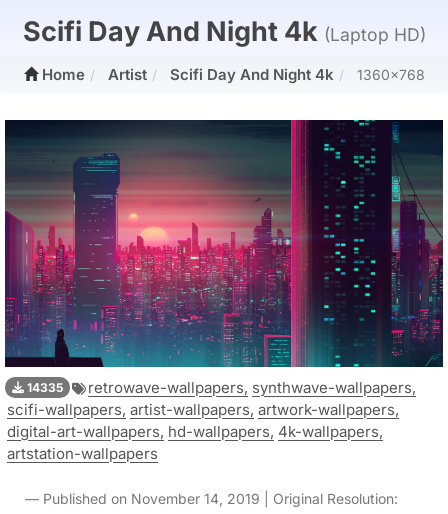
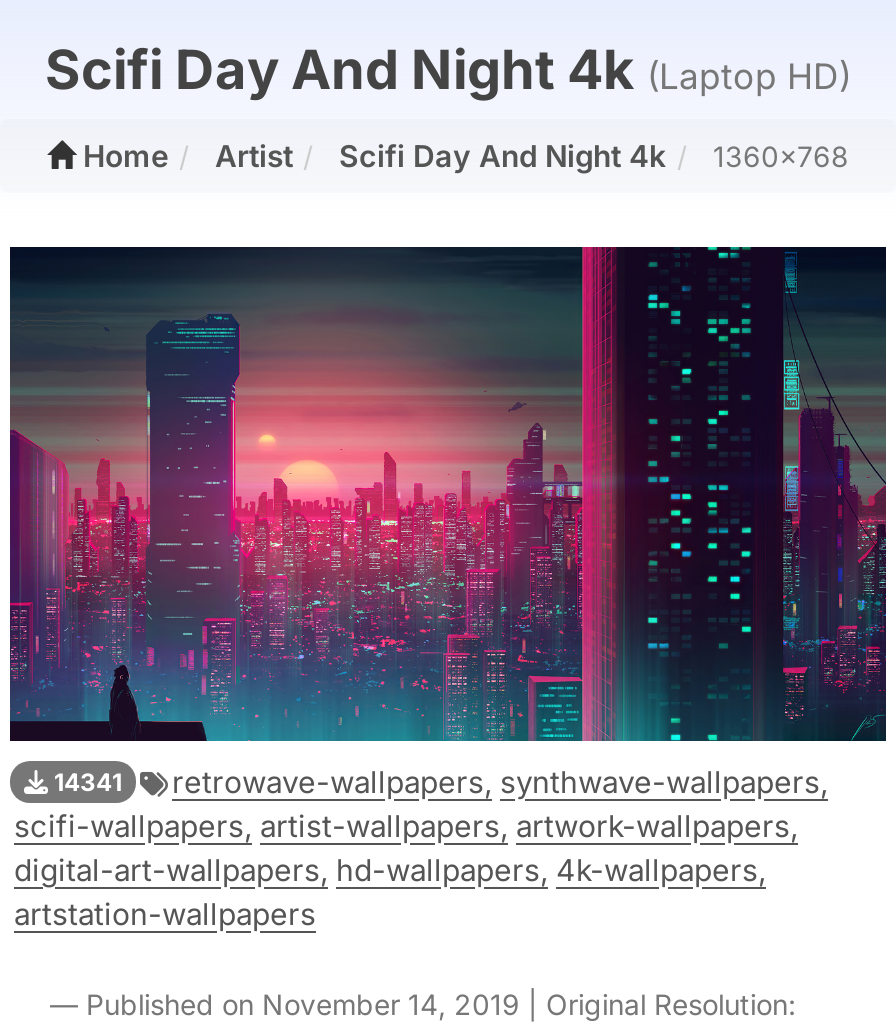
[24,378,416,397] 14335 retrowave-wallpapers, synthwave-wallpapers, -> [48,764,828,802] 14341 retrowave-wallpapers, synthwave-wallpapers,

